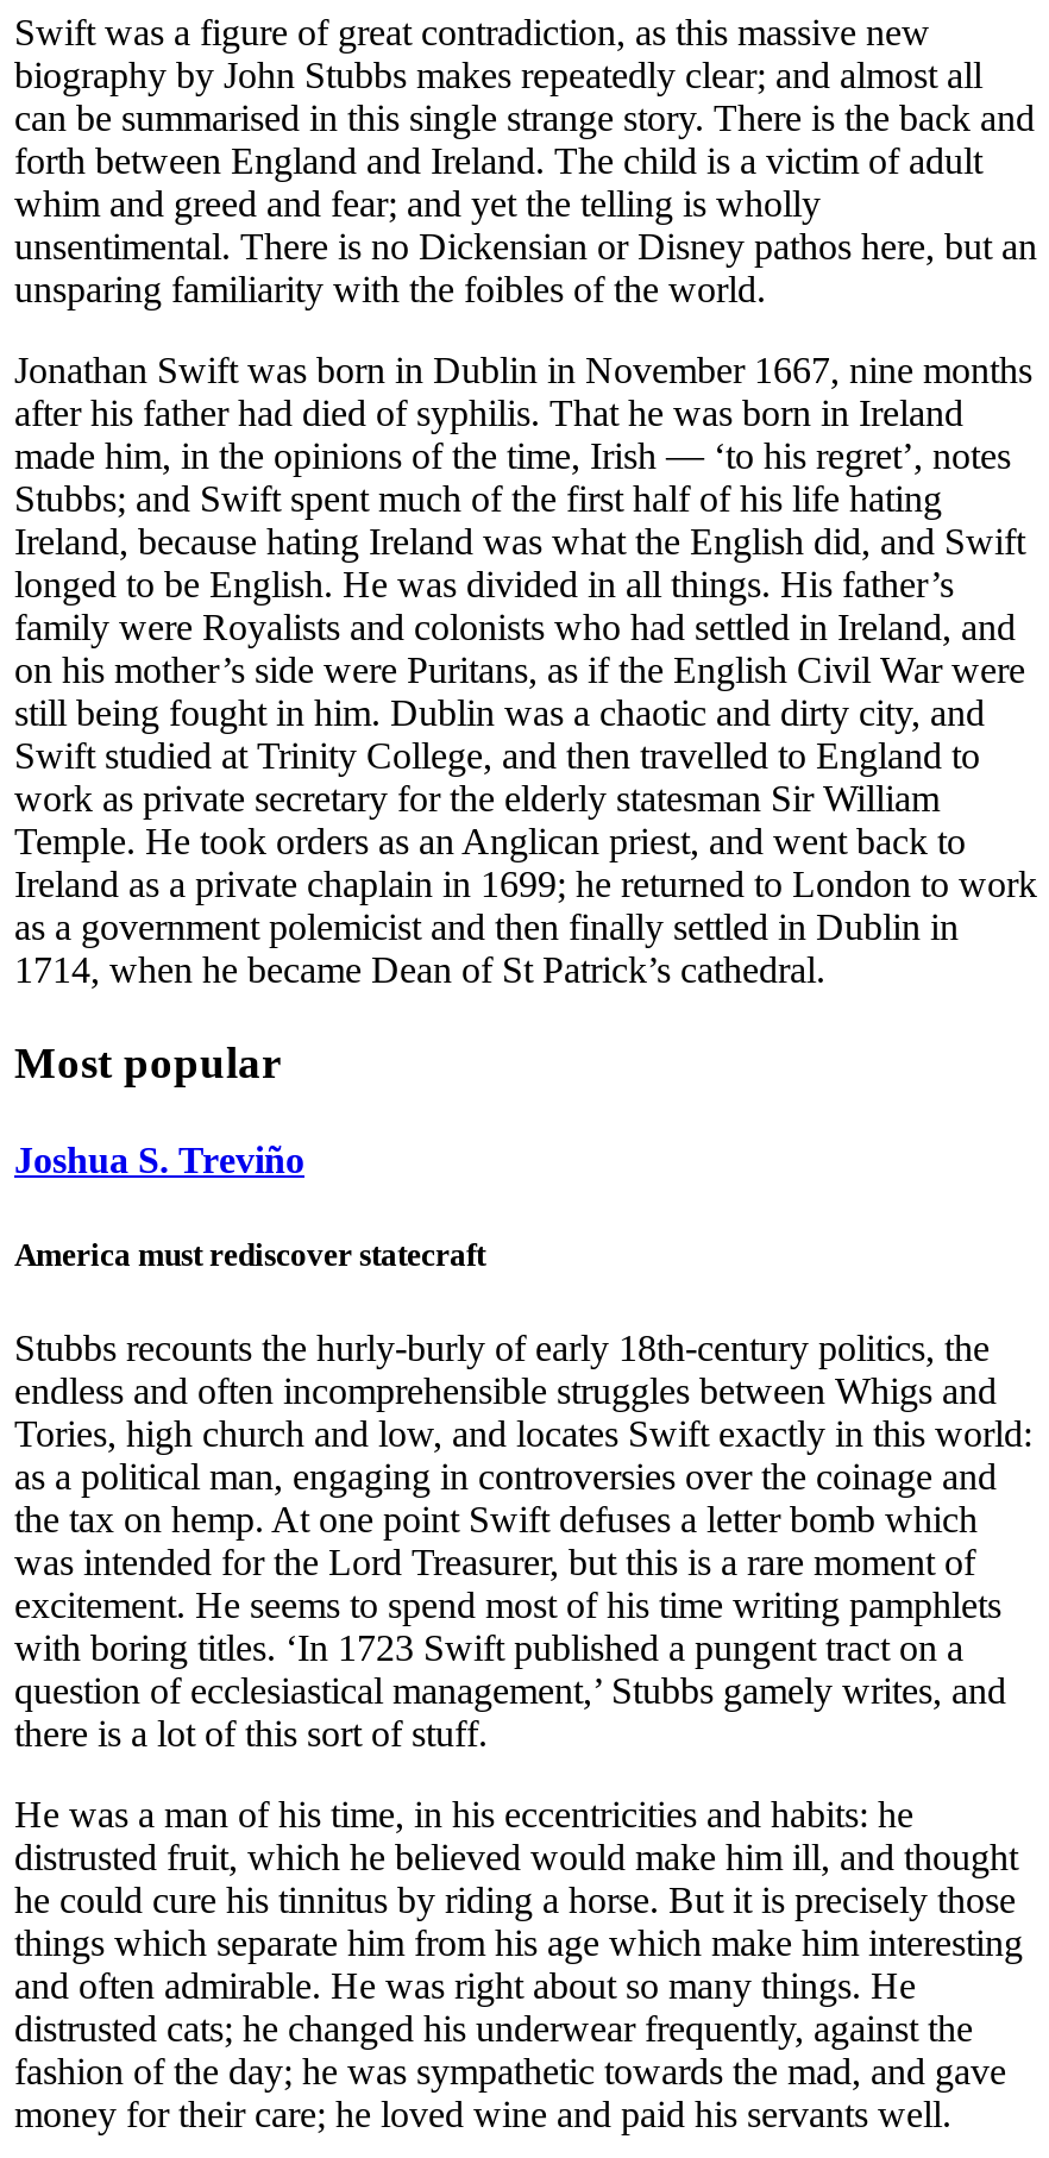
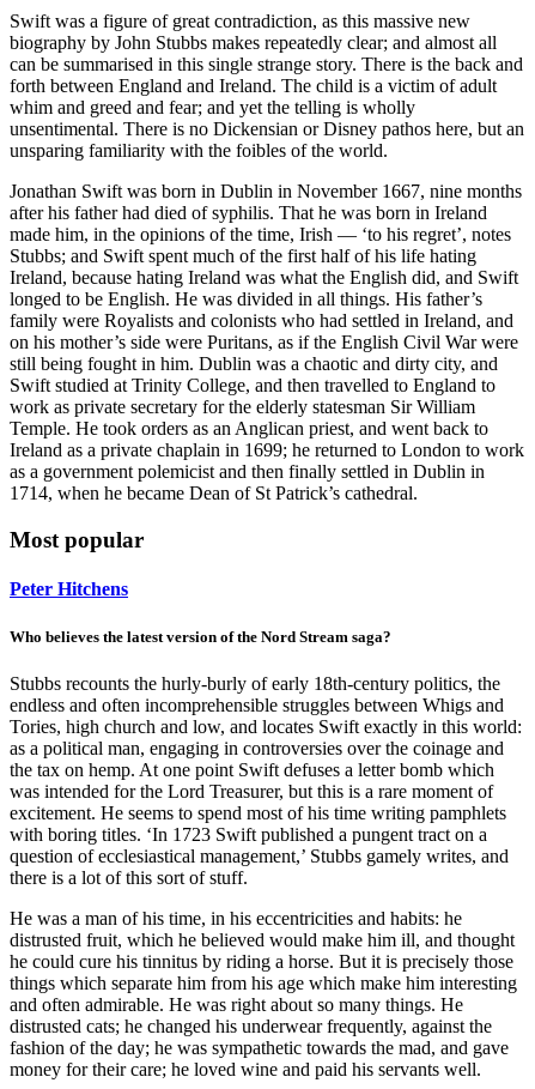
[14,1141,304,1181] Joshua S. Treviño -> [10,579,128,599] Peter Hitchens
[14,1236,485,1272] America must rediscover statecraft -> [10,627,391,645] Who believes the latest version of the Nord Stream saga?

